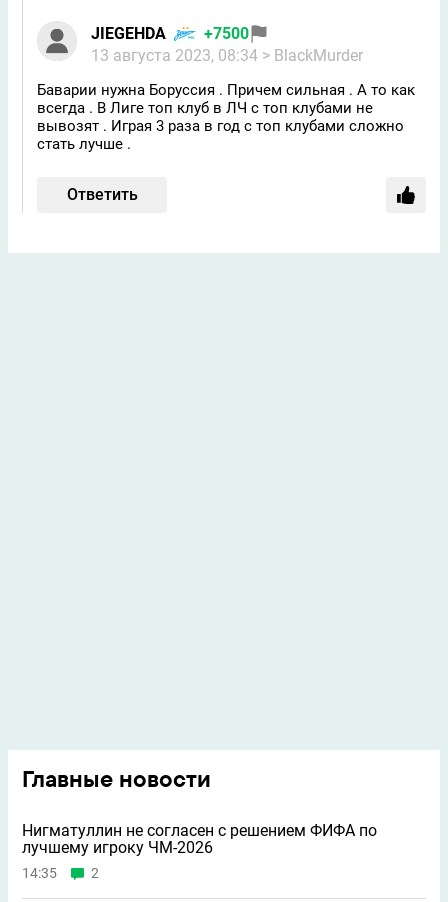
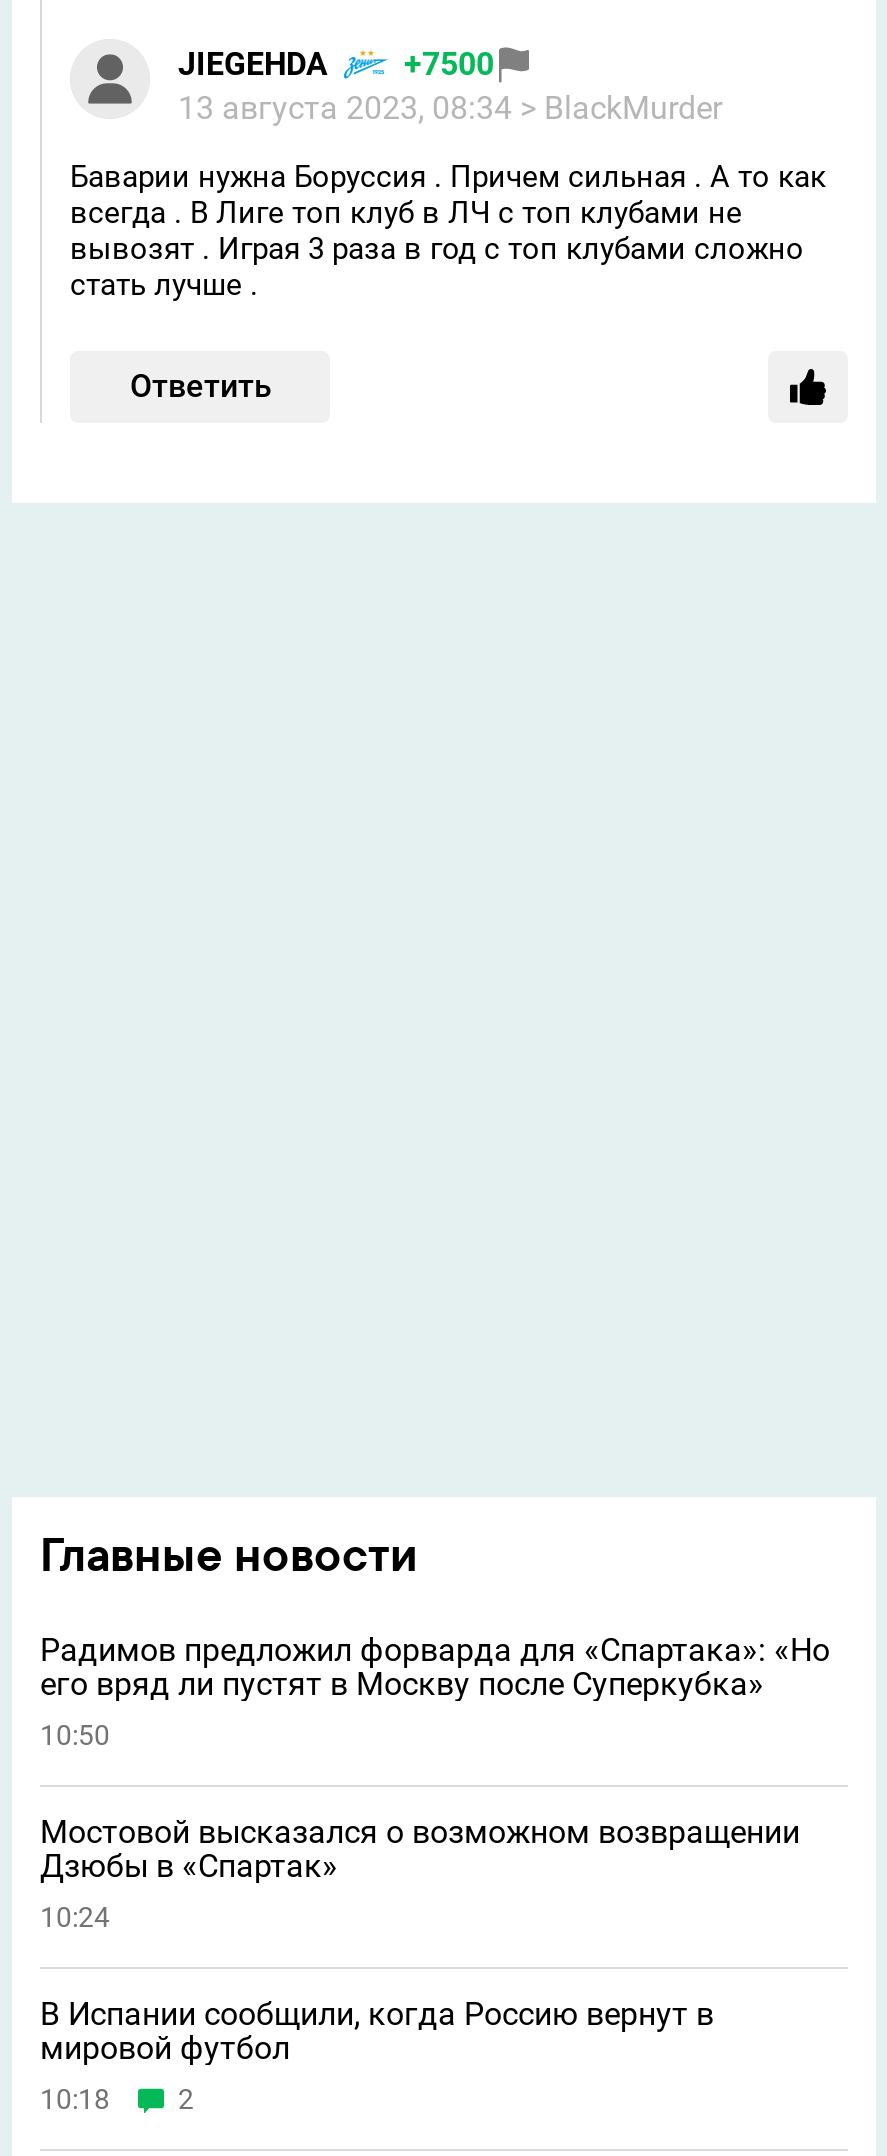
[22,821,377,881] Нигматуллин не согласен с решением ФИФА по | лучшему игроку ЧМ-2026 | 14:35 -> [40,1631,830,2115] Радимов предложил форварда для «Спартака»: «Но | его вряд ли пустят в Москву после Суперкубка» | 10:50 | Мостовой высказался о возможном возвращении | Дзюбы в «Спартак» | 10:24 | В Испании сообщили, когда Россию вернут в | мировой футбол | 10:18

